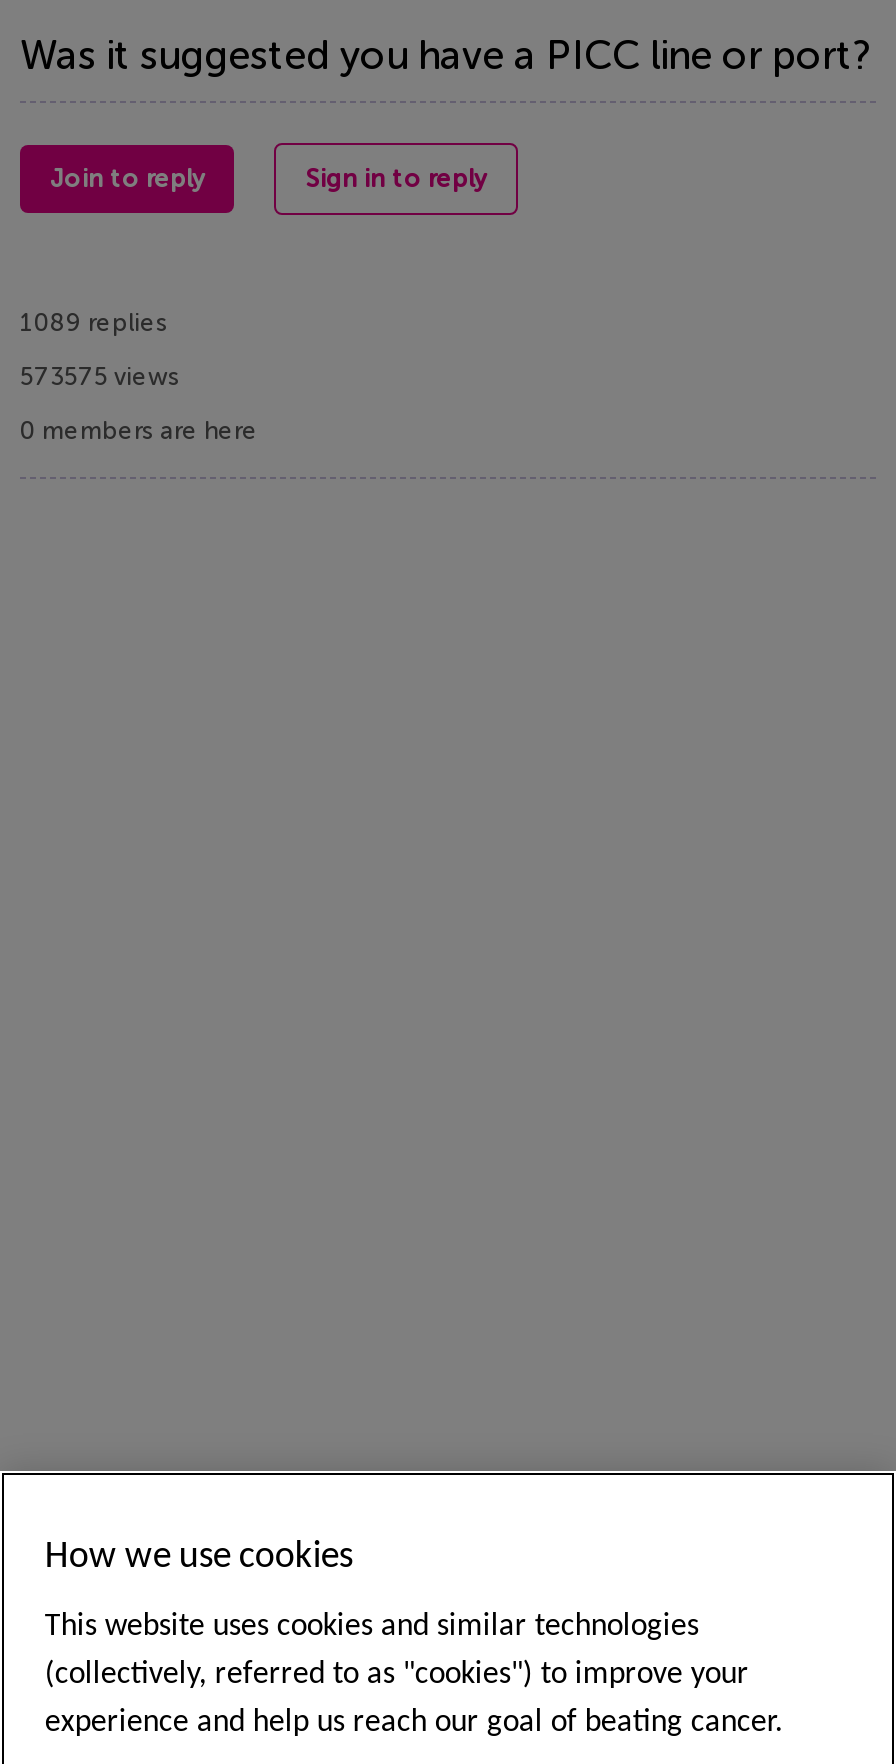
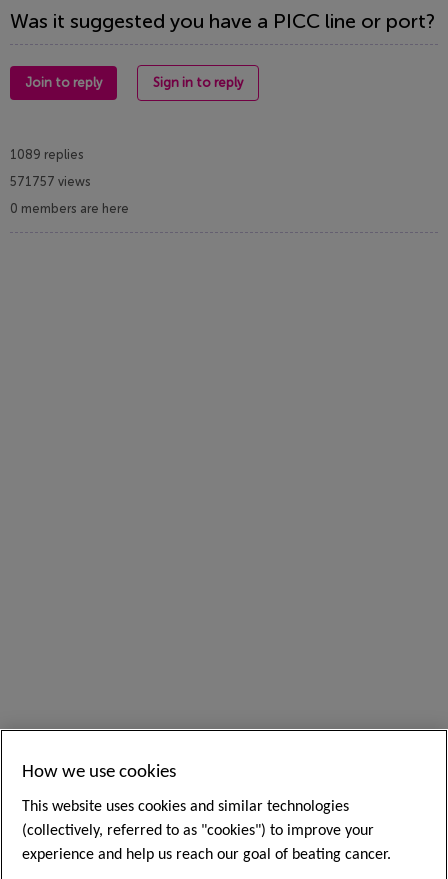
[20,361,180,391] 573575 views -> [10,174,91,189] 571757 views

